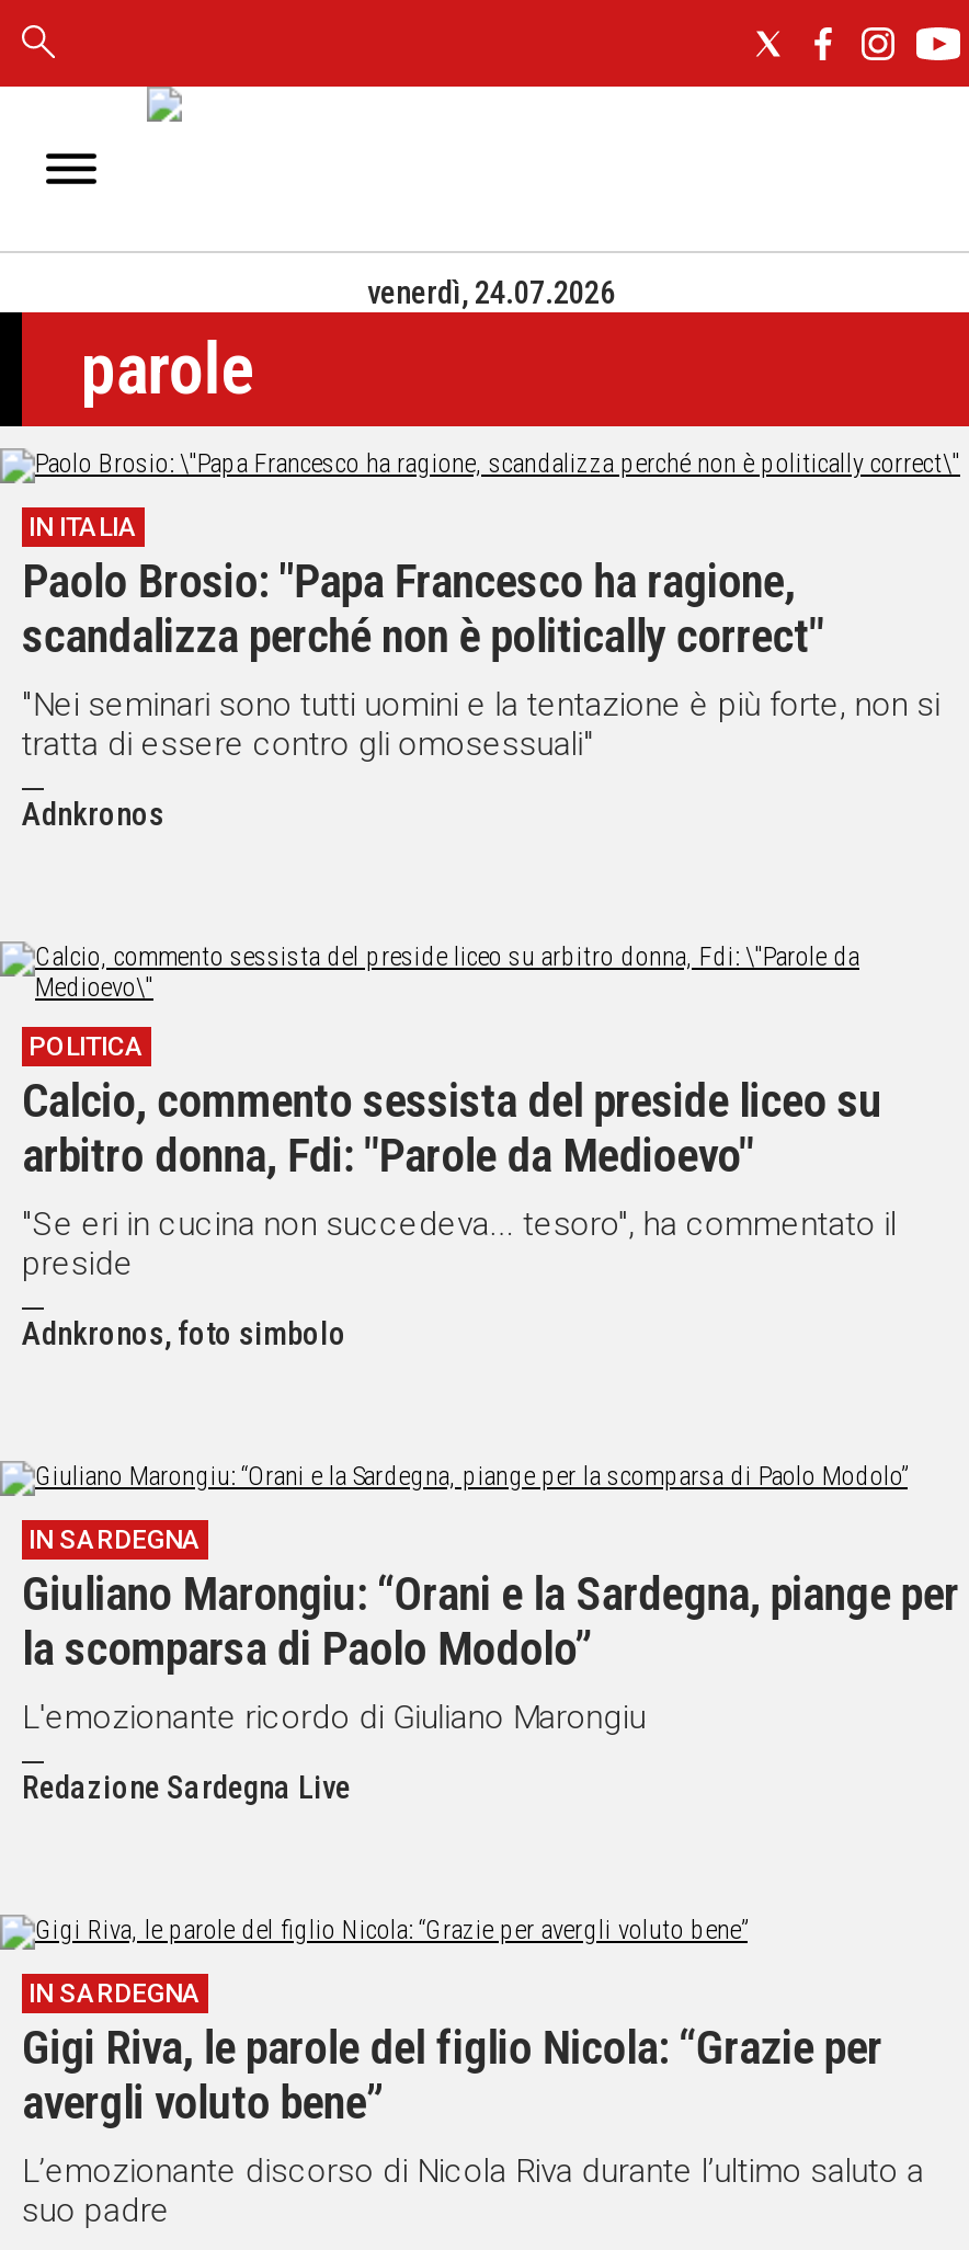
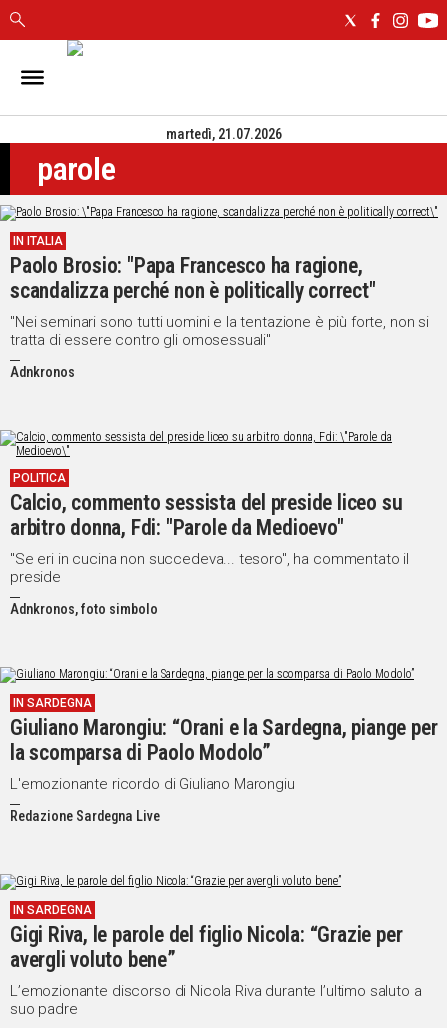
[367,275,615,312] venerdì, 24.07.2026 -> [166,126,282,143] martedì, 21.07.2026

